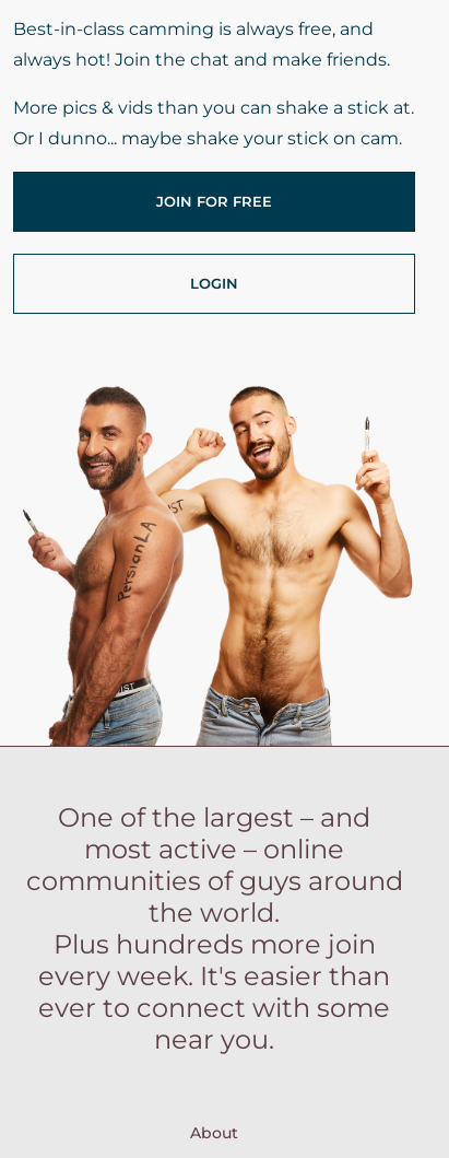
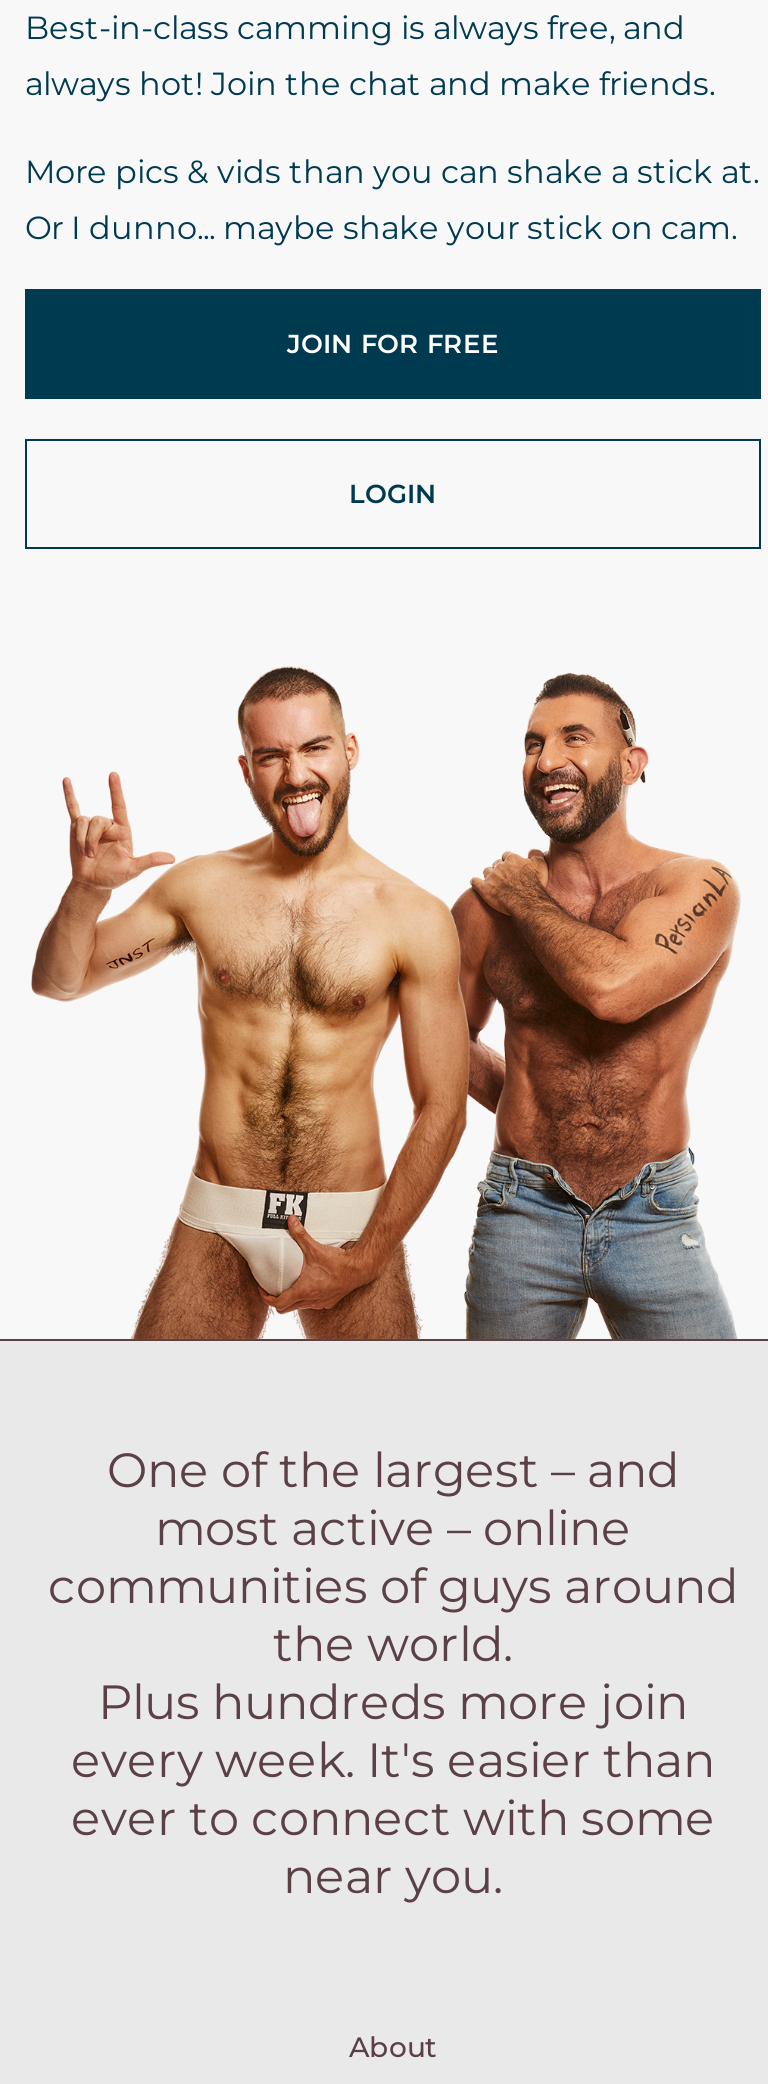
[16,378,413,747] [image] -> [29,665,755,1341] [image]

